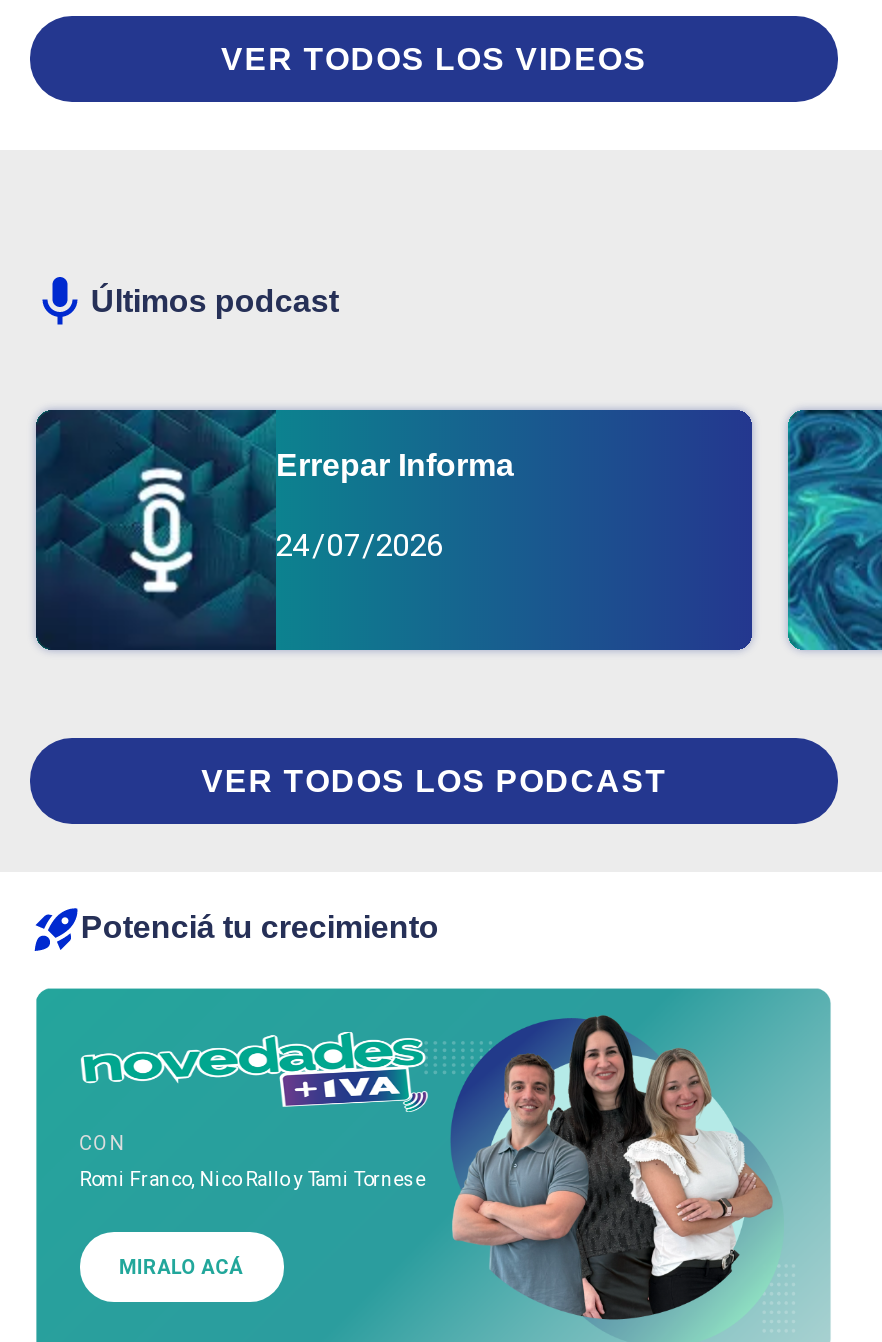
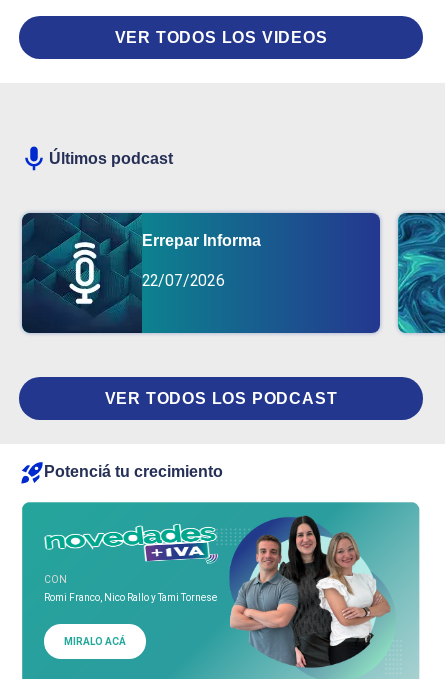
[276,526,446,564] 24/07/2026 -> [142,271,225,290] 22/07/2026

